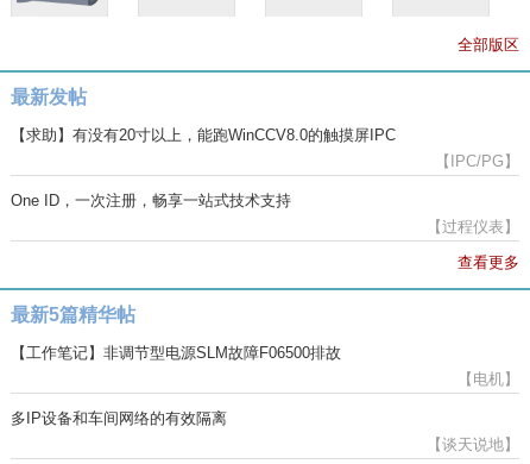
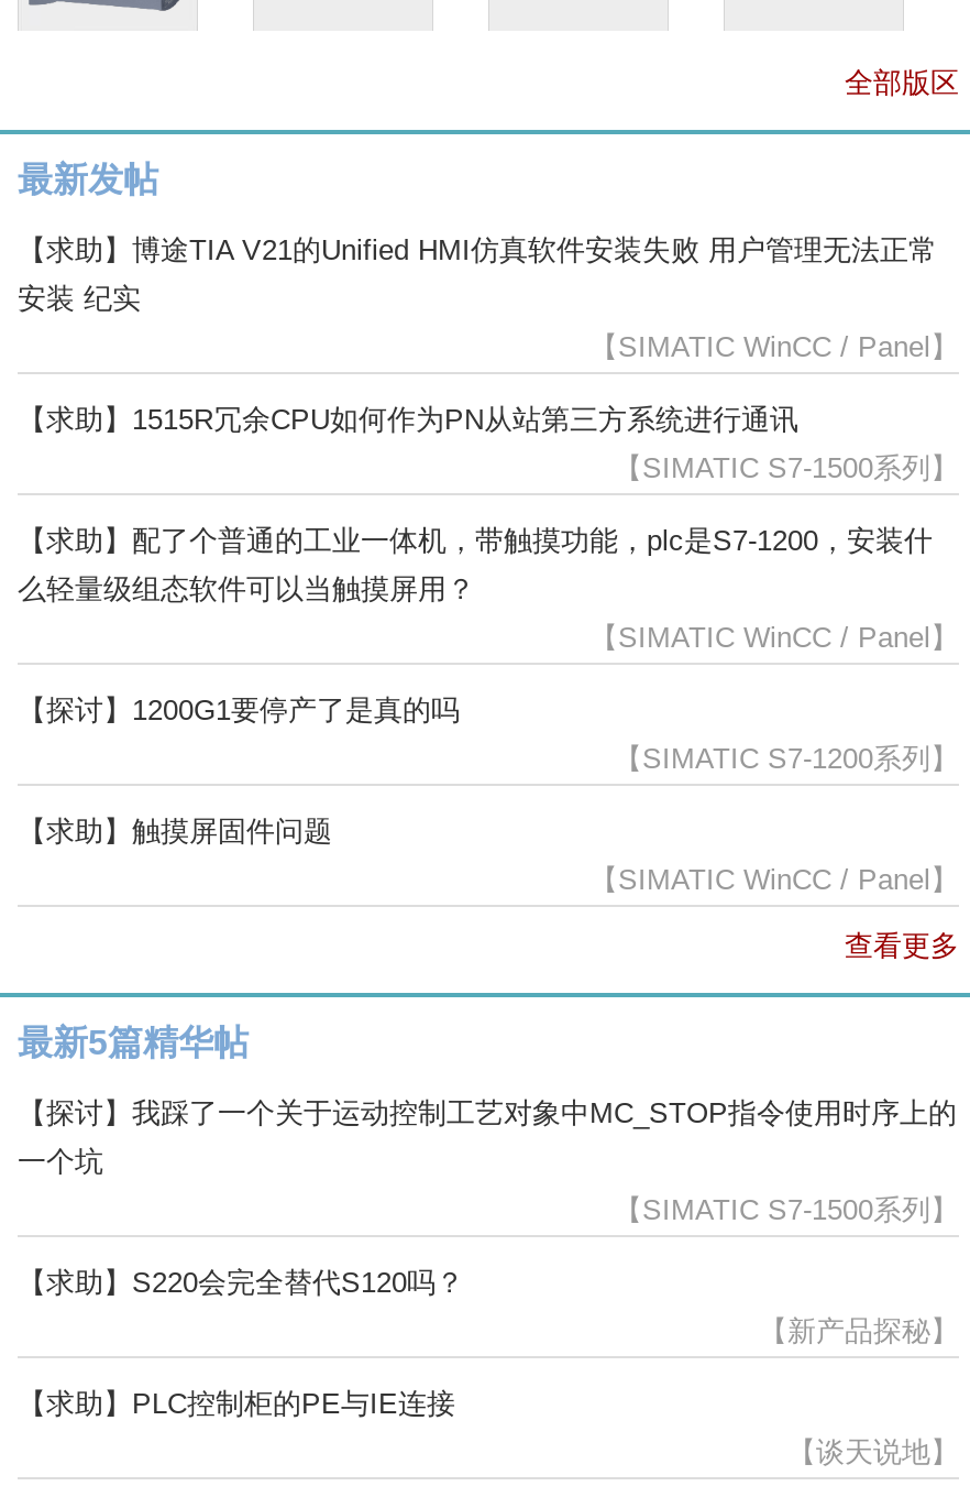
[11,126,519,236] 【求助】有没有20寸以上，能跑WinCCV8.0的触摸屏IPC | 【IPC/PG】 | One ID，一次注册，畅享一站式技术支持 | 【过程仪表】 -> [18,233,959,896] 【求助】博途TIA V21的Unified HMI仿真软件安装失败 用户管理无法正常 | 安装 纪实 | 【SIMATIC WinCC / Panel】 | 【求助】1515R冗余CPU如何作为PN从站第三方系统进行通讯 | 【SIMATIC S7-1500系列】 | 【求助】配了个普通的工业一体机，带触摸功能，plc是S7-1200，安装什 | 么轻量级组态软件可以当触摸屏用？ | 【SIMATIC WinCC / Panel】 | 【探讨】1200G1要停产了是真的吗 | 【SIMATIC S7-1200系列】 | 【求助】触摸屏固件问题 | 【SIMATIC WinCC / Panel】
[11,344,519,427] 【工作笔记】非调节型电源SLM故障F06500排故 | 【电机】 | 多IP设备和车间网络的有效隔离 -> [18,1096,959,1420] 【探讨】我踩了一个关于运动控制工艺对象中MC_STOP指令使用时序上的 | 一个坑 | 【SIMATIC S7-1500系列】 | 【求助】S220会完全替代S120吗？ | 【新产品探秘】 | 【求助】PLC控制柜的PE与IE连接

